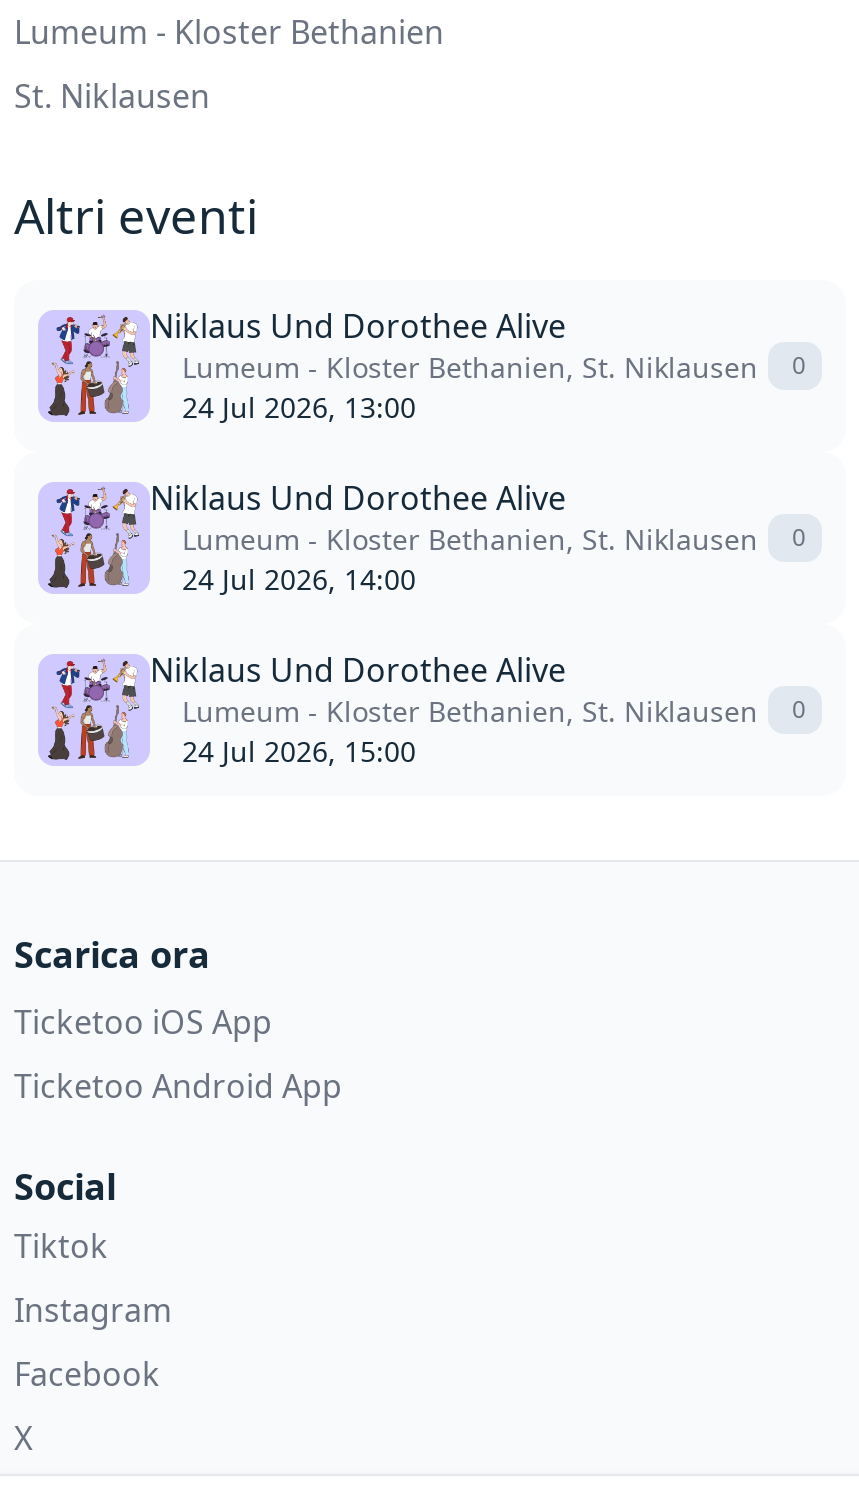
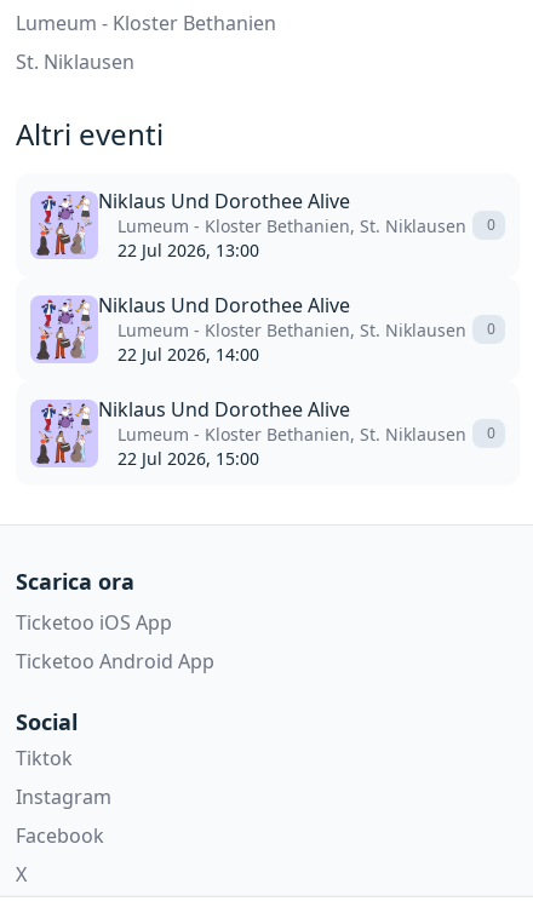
[182,389,416,427] 24 Jul 2026, 13:00 -> [118,239,259,262] 22 Jul 2026, 13:00
[182,561,416,599] 24 Jul 2026, 14:00 -> [118,343,259,366] 22 Jul 2026, 14:00
[182,733,416,771] 24 Jul 2026, 15:00 -> [118,447,259,470] 22 Jul 2026, 15:00

